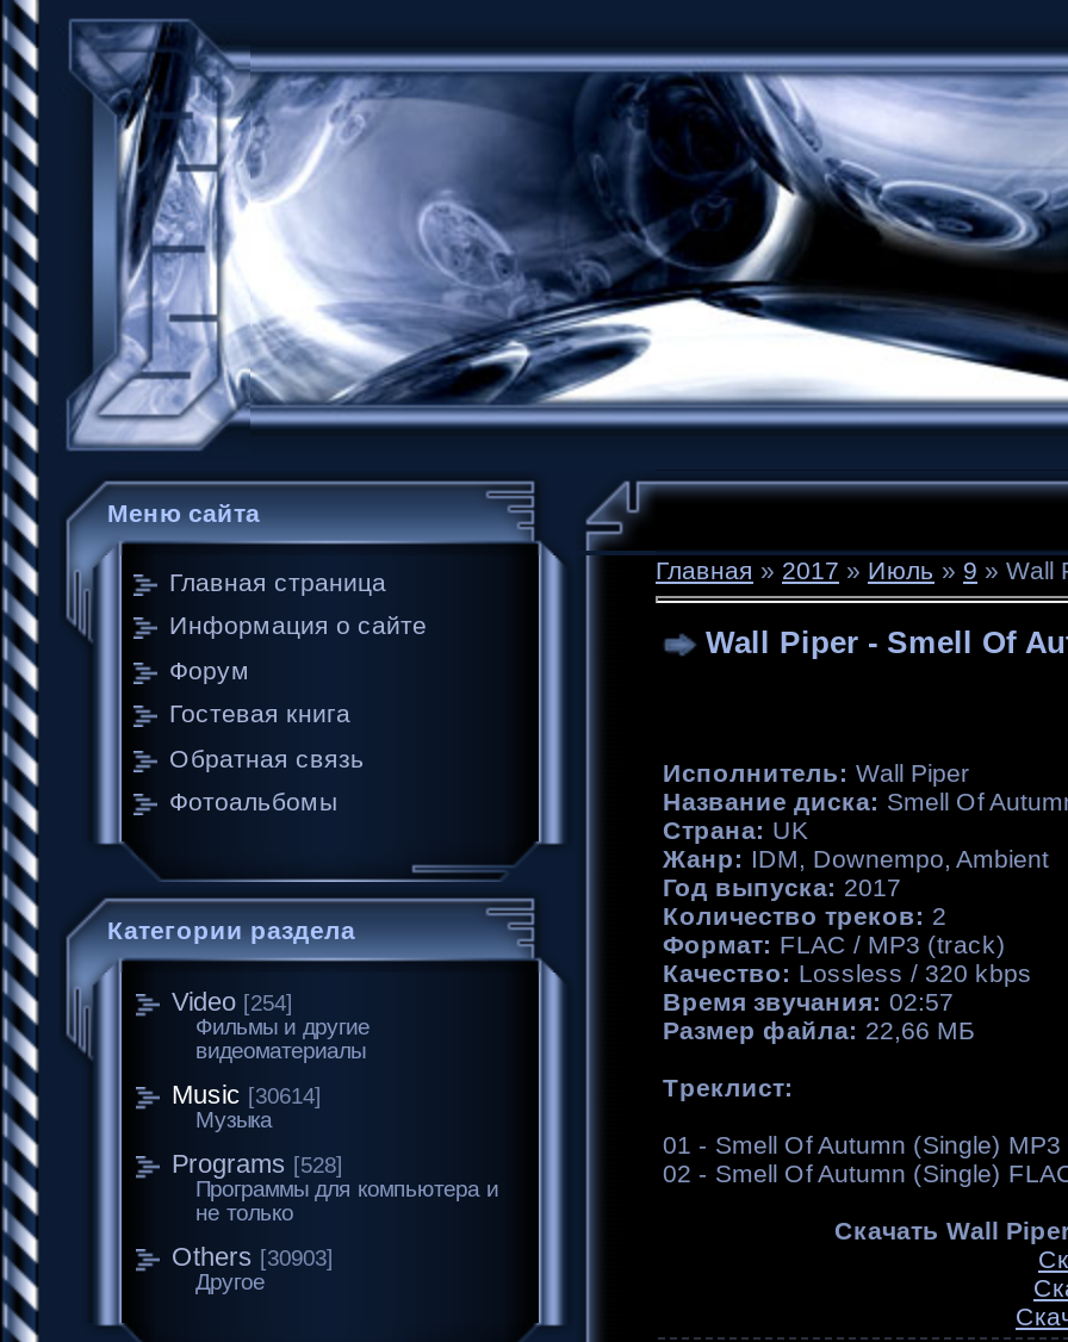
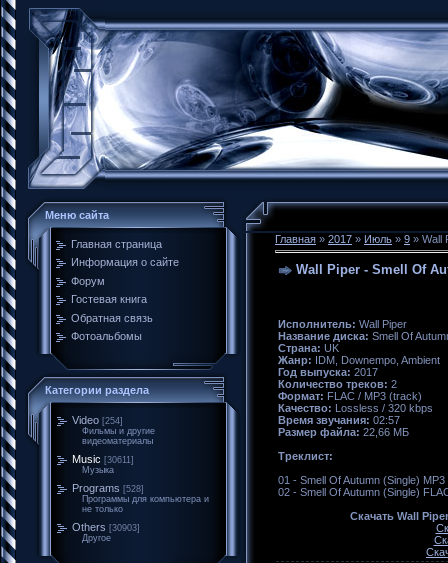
[172,1080,322,1108] Music [30614] -> [72,453,134,465] Music [30611]

